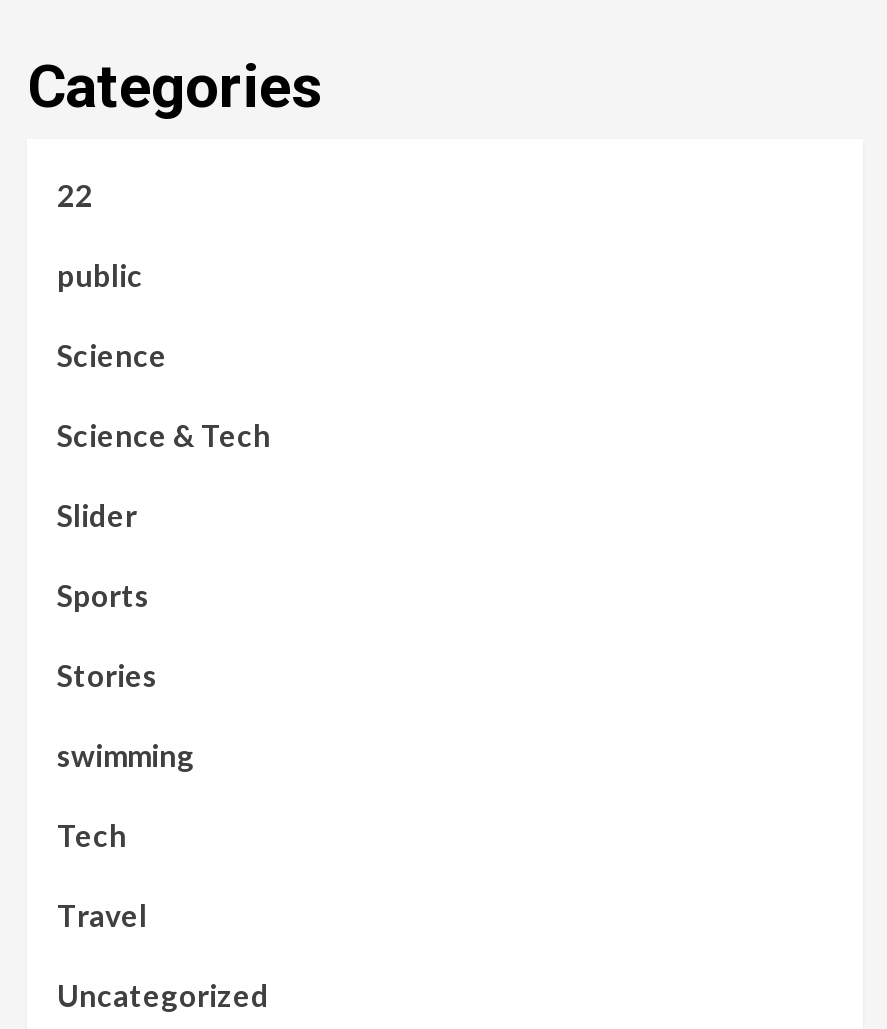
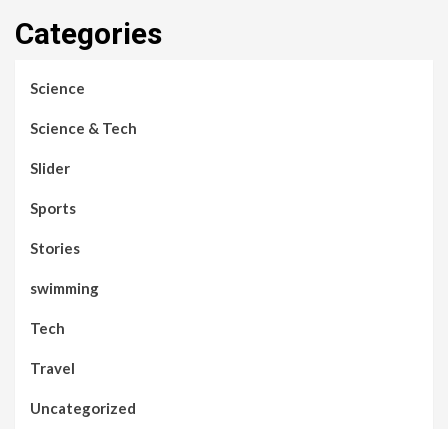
[57,177,143,293] 22 | public -> none

